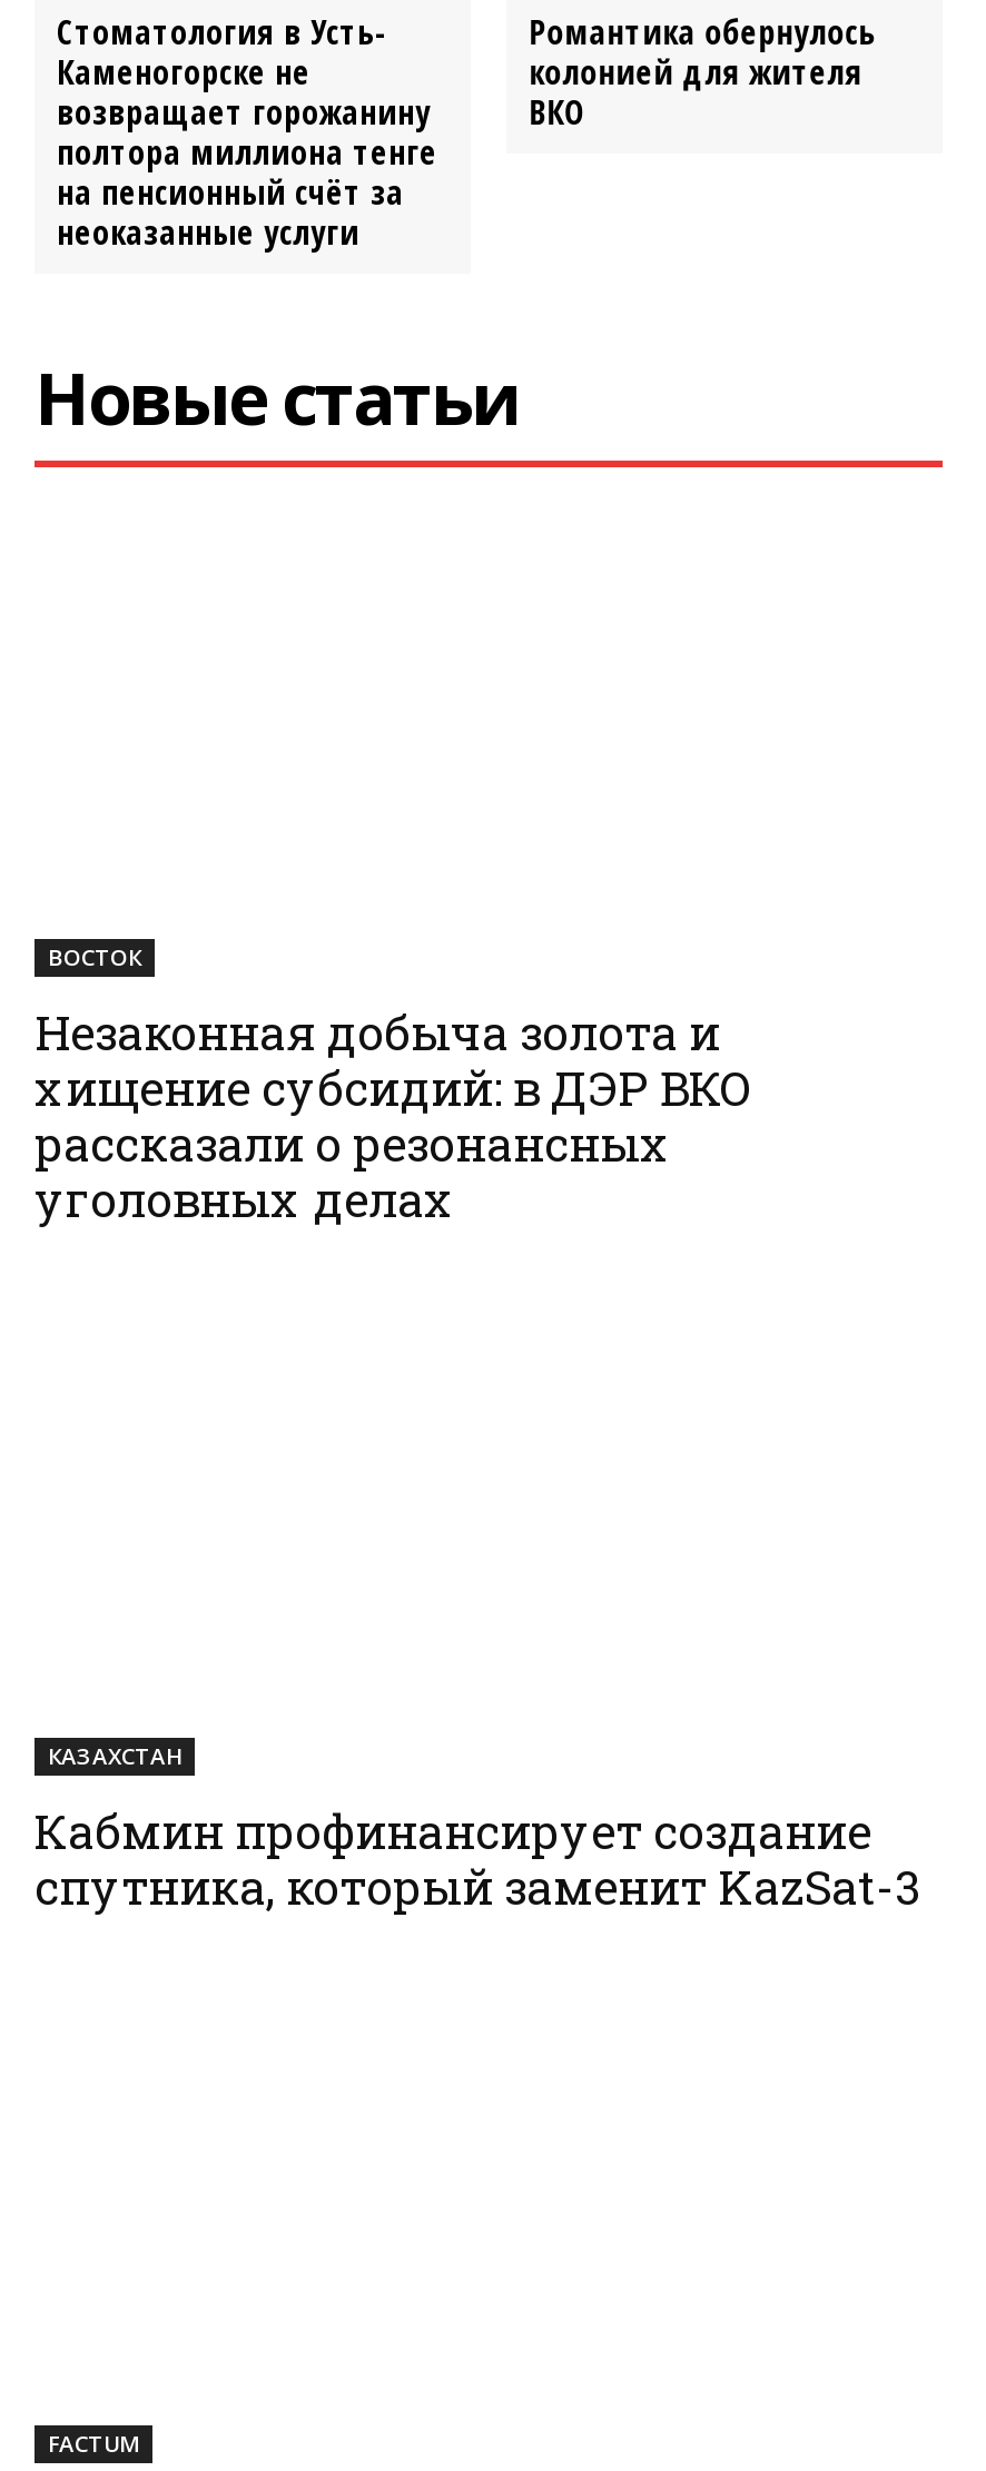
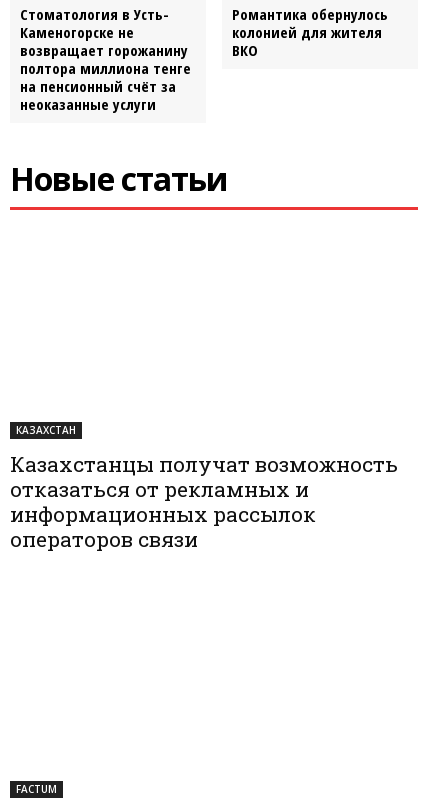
[34,942,753,1231] ВОСТОК | Незаконная добыча золота и | хищение субсидий: в ДЭР ВКО | рассказали о резонансных | уголовных делах -> none
moved [48,1740,181,1772] -> [16,423,76,437]: КАЗАХСТАН
[34,1801,920,1919] Кабмин профинансирует создание | спутника, который заменит KazSat-3 -> [10,450,398,553] Казахстанцы получат возможность | отказаться от рекламных и | информационных рассылок | операторов связи

